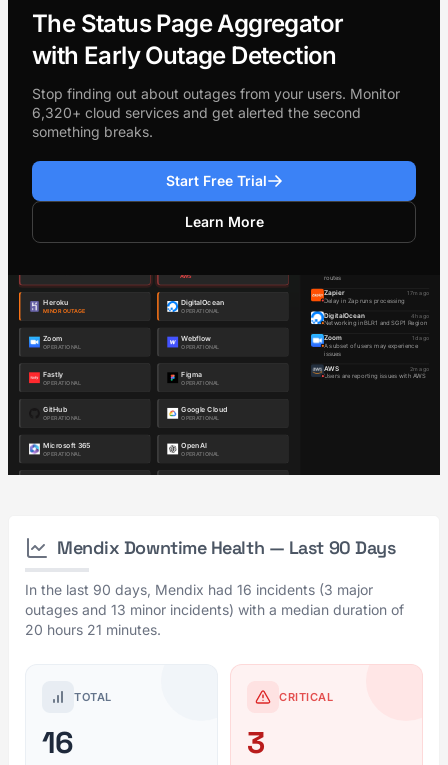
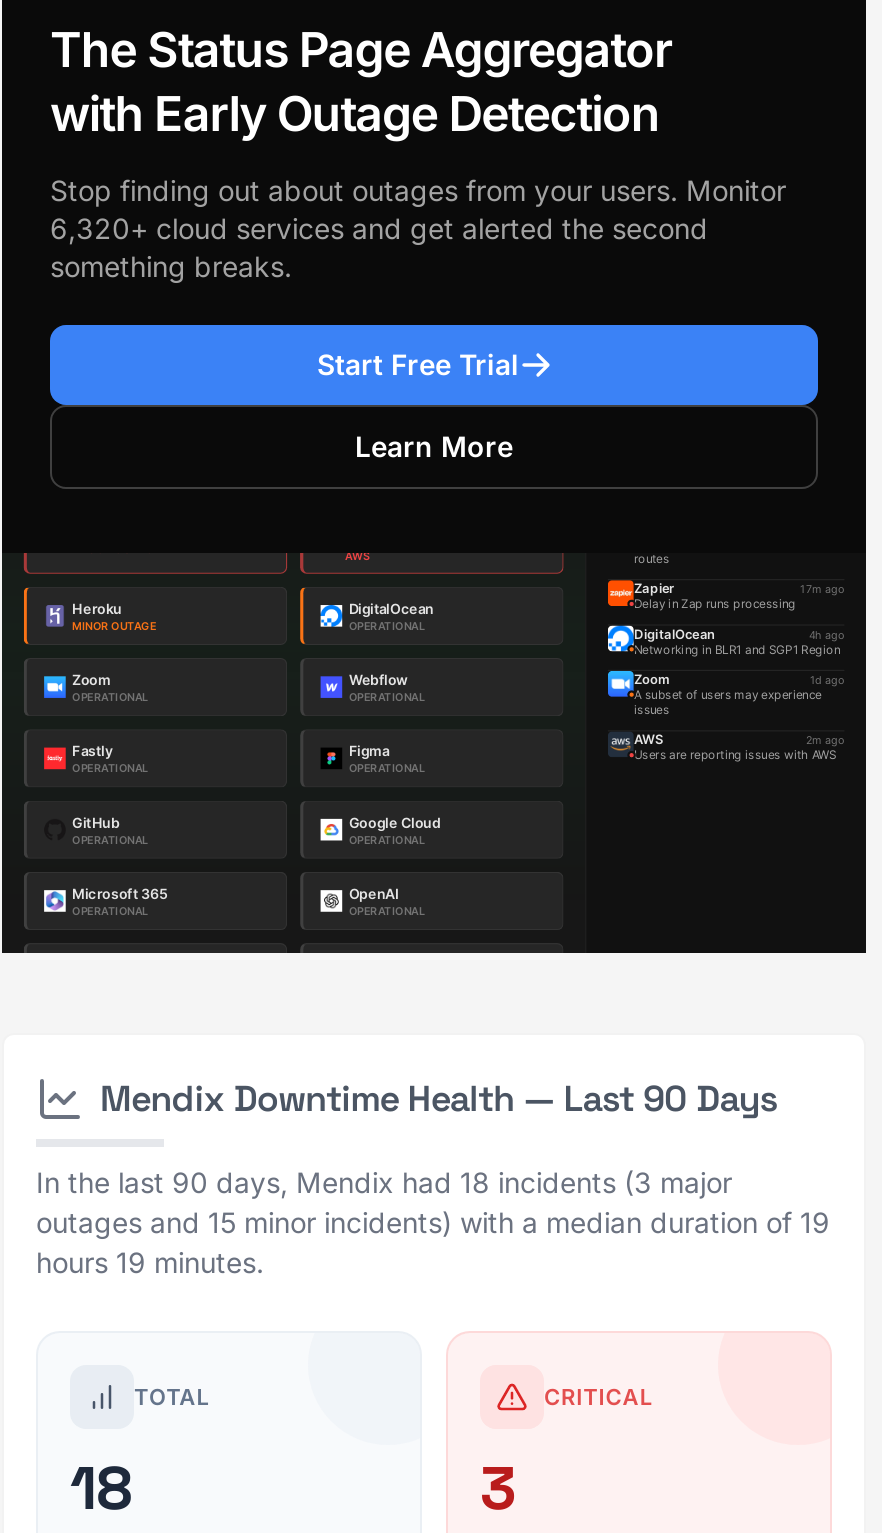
[25,581,404,638] In the last 90 days, Mendix had 16 incidents (3 major | outages and 13 minor incidents) with a median duration of | 20 hours 21 minutes. -> [36,1165,830,1279] In the last 90 days, Mendix had 18 incidents (3 major | outages and 15 minor incidents) with a median duration of 19 | hours 19 minutes.
[42,723,73,762] 16 -> [70,1449,131,1527] 18

